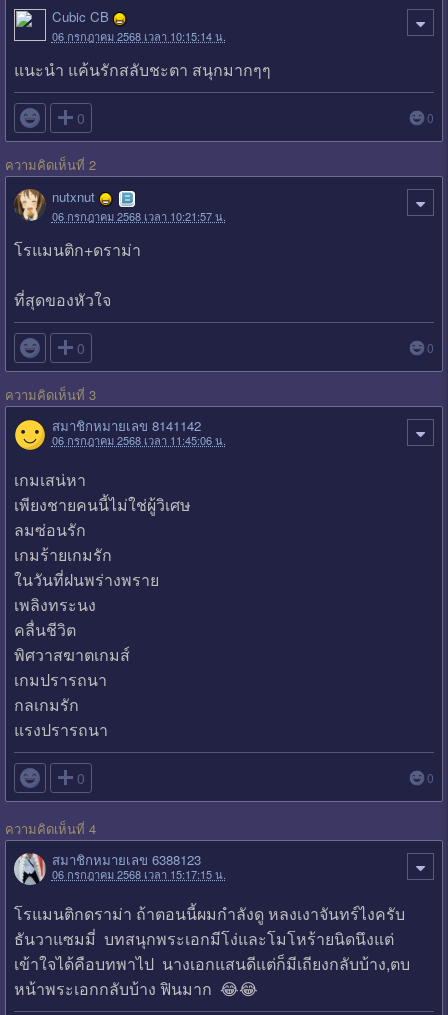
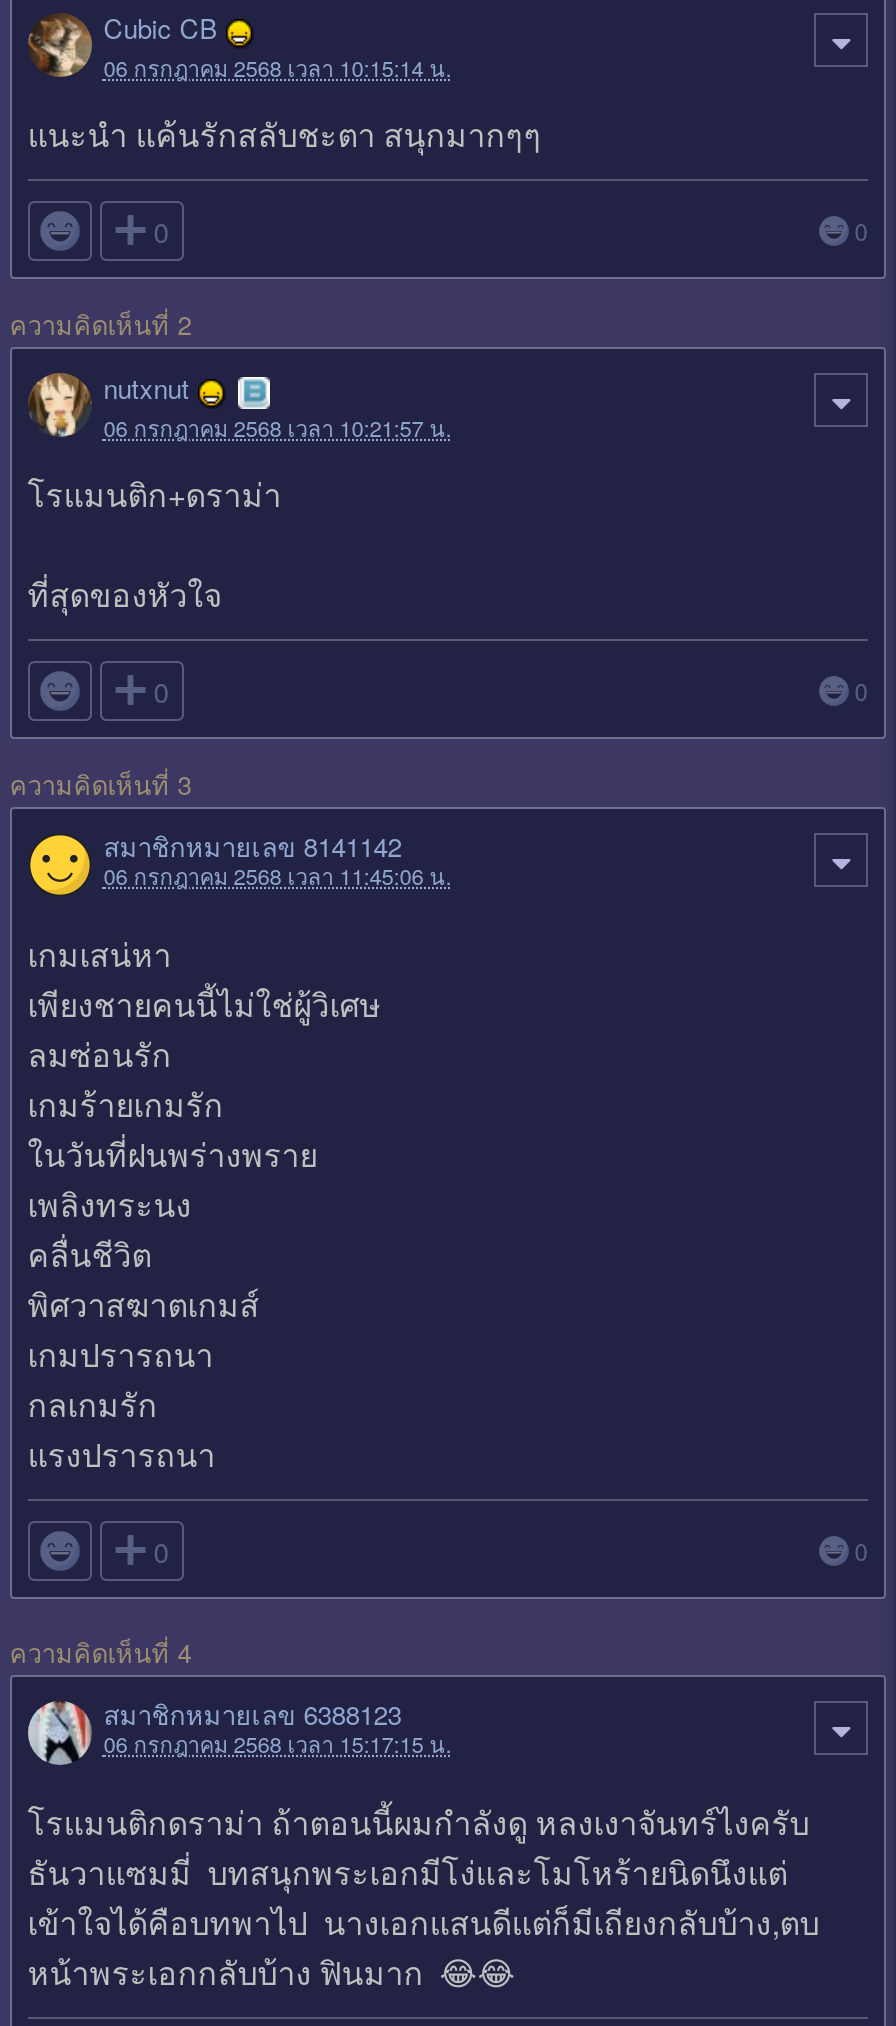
[13,8,47,42] [image] -> [26,11,94,79] [image]

